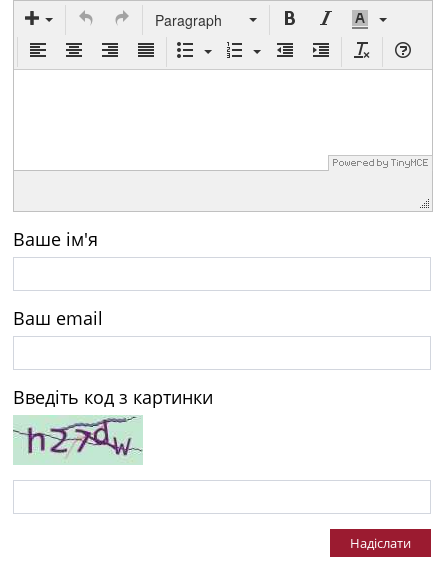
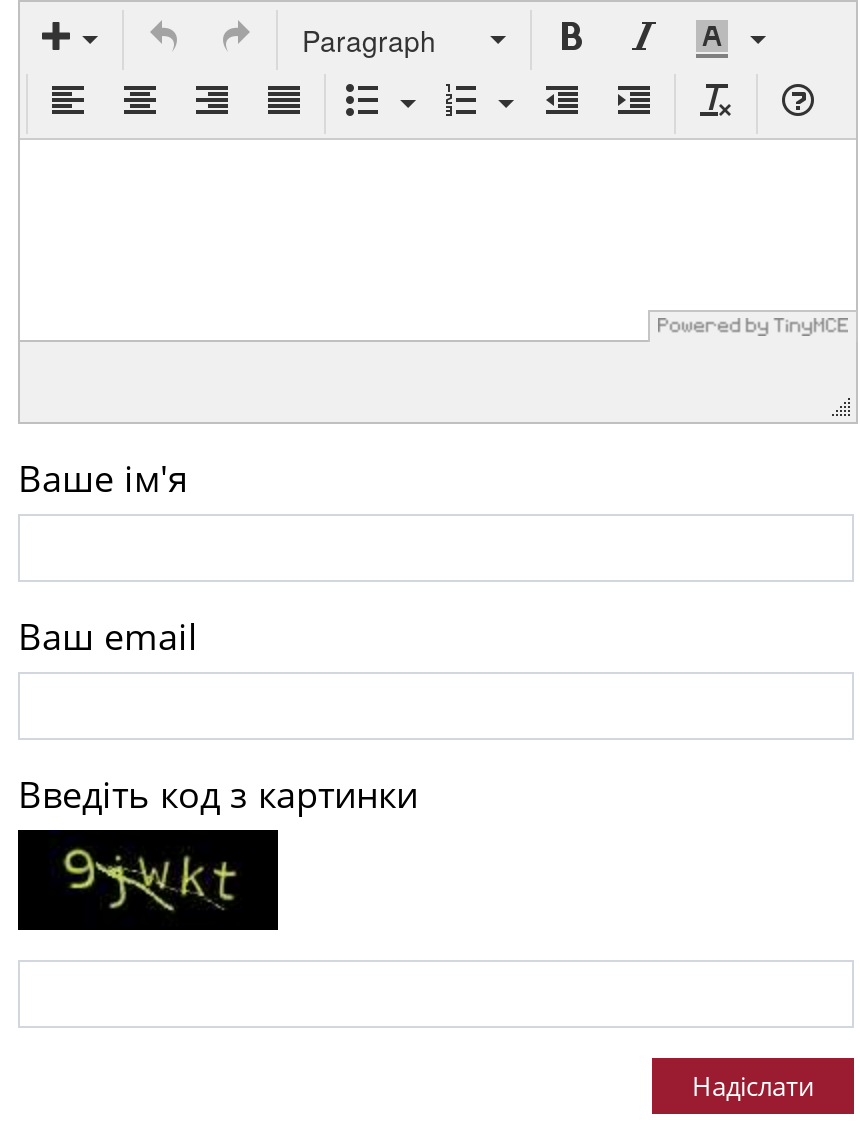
[13,415,143,465] [image] -> [16,828,280,932] [image]

